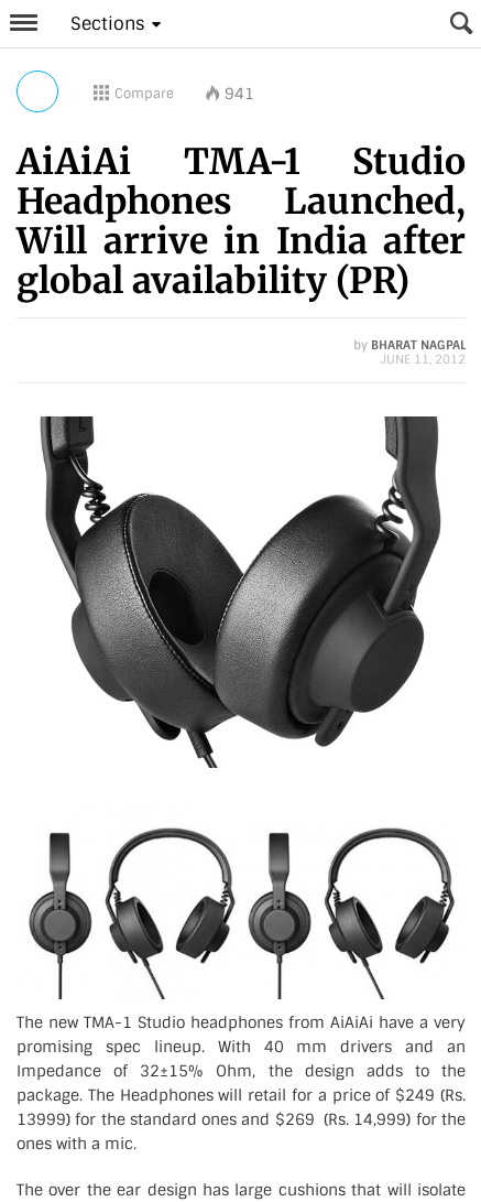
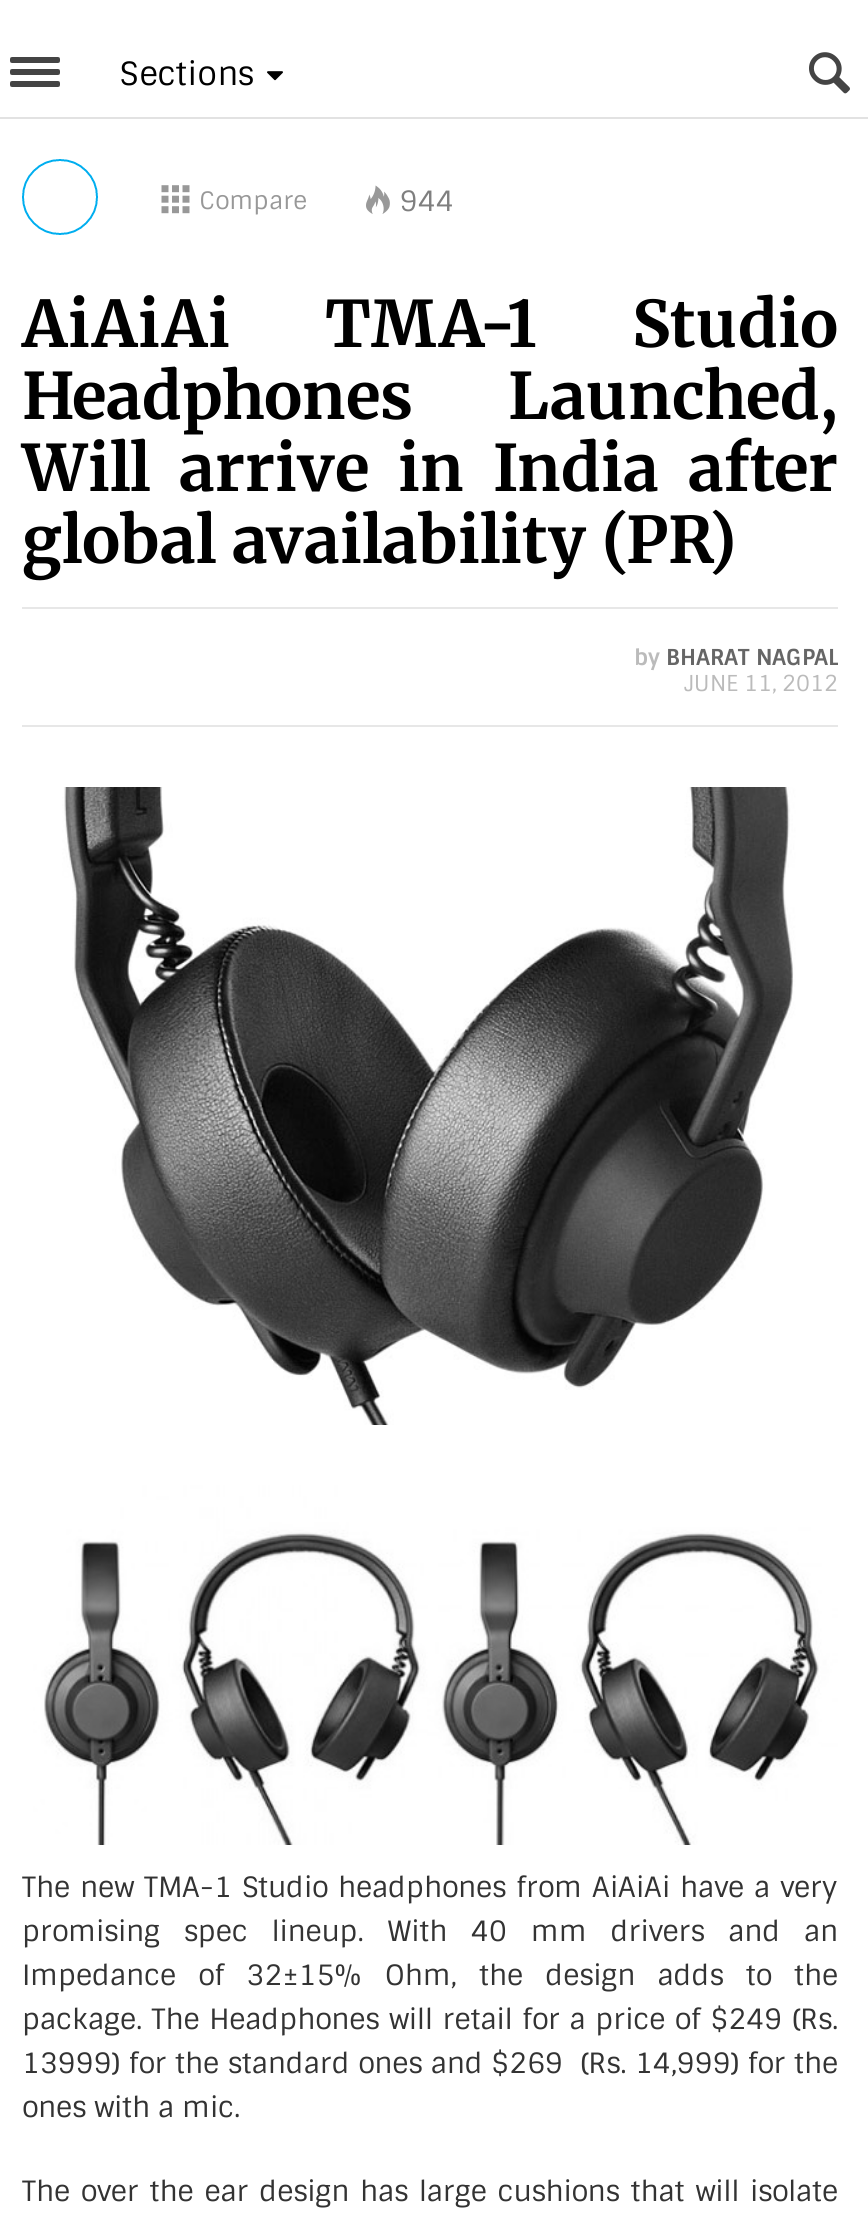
[225,84,254,104] 941 -> [400,183,454,219] 944

